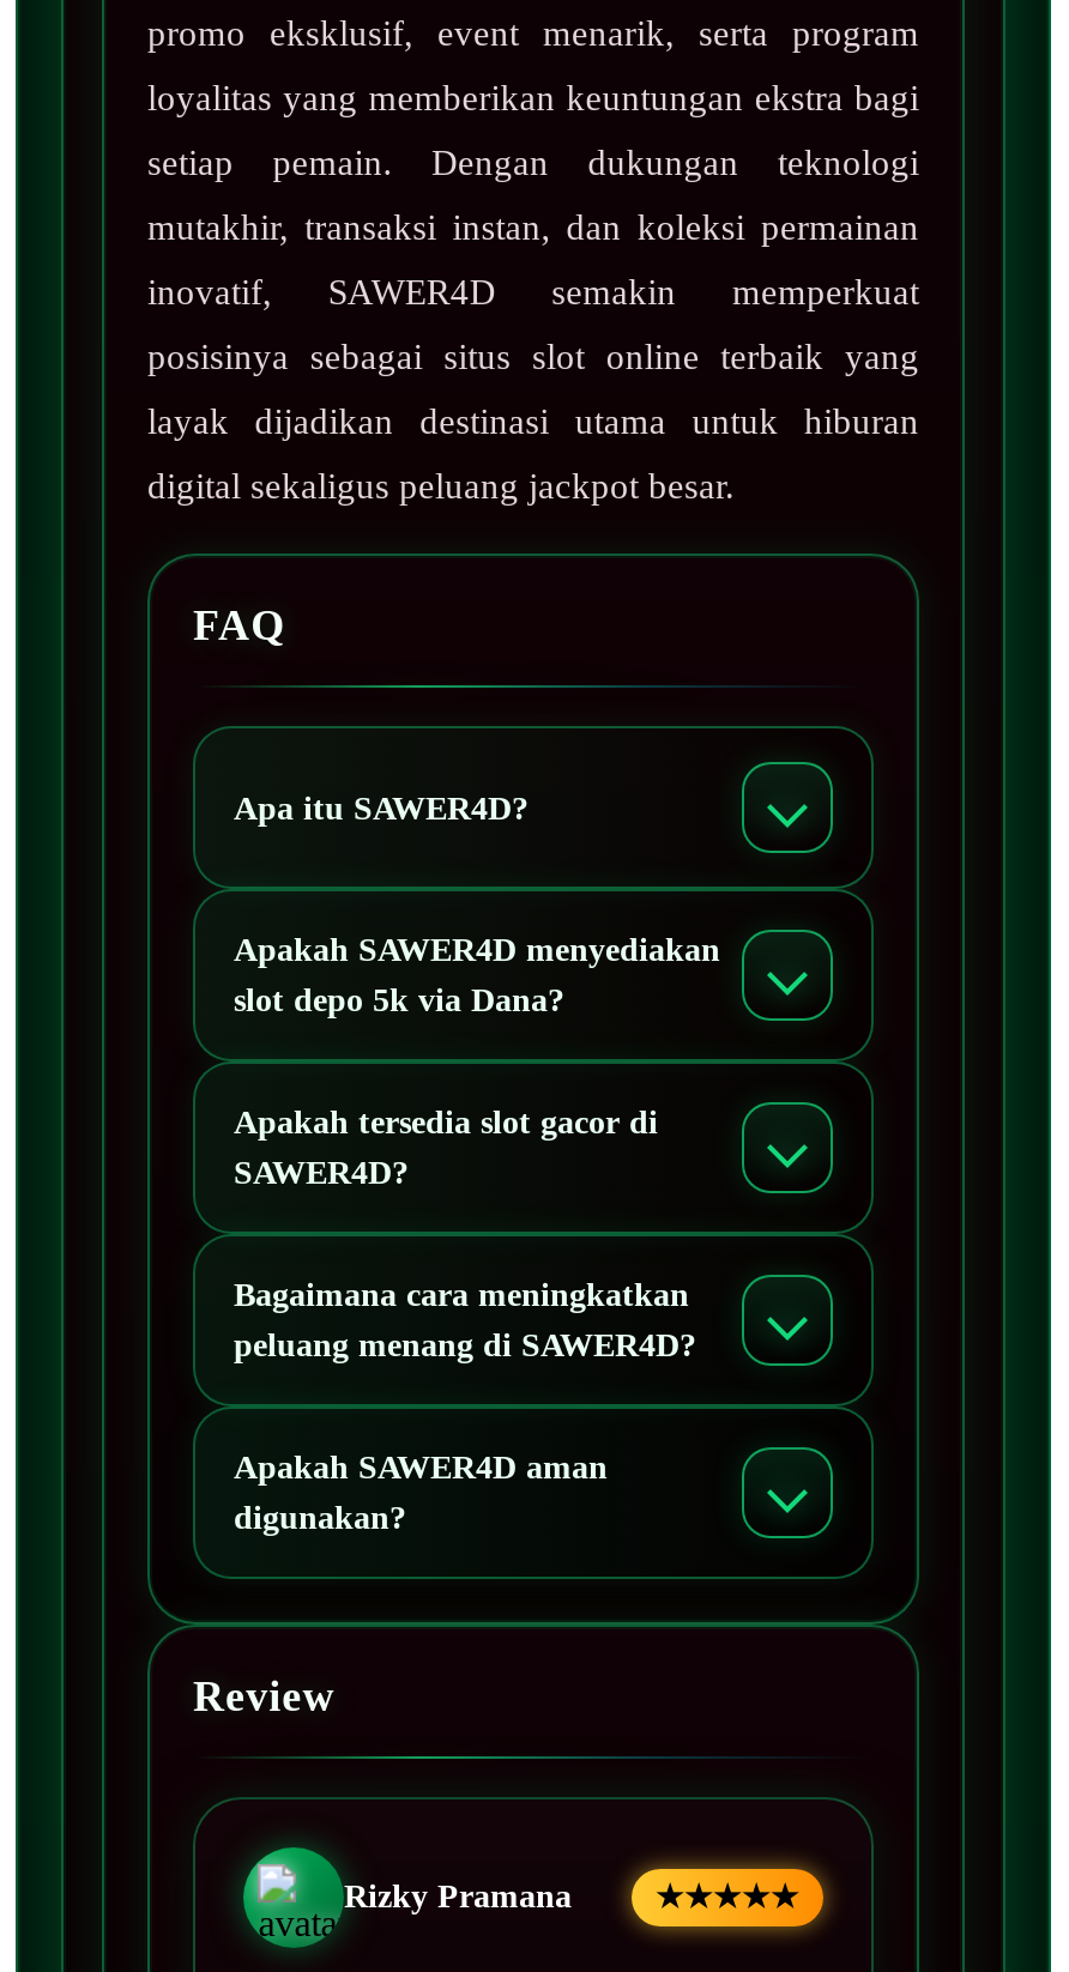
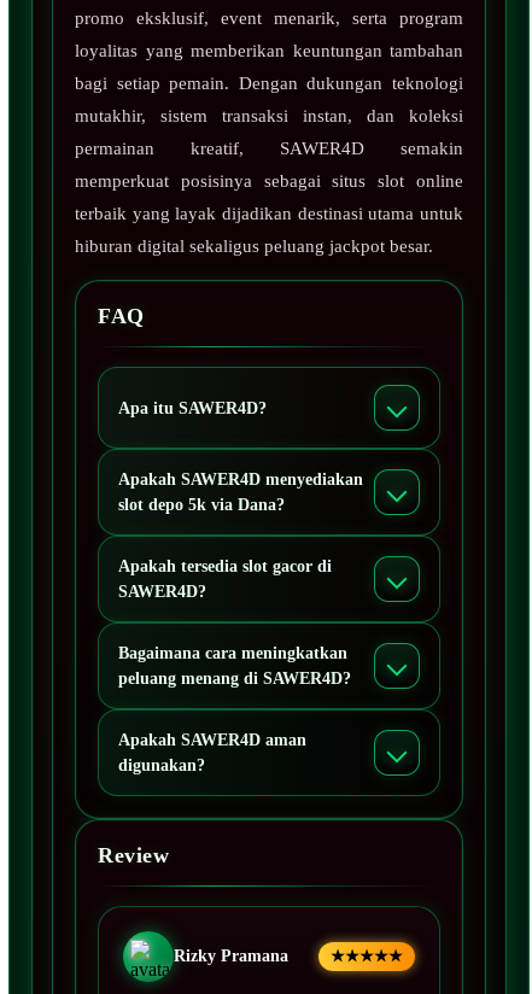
[147,80,919,118] loyalitas yang memberikan keuntungan ekstra bagi -> [75,41,463,61] loyalitas yang memberikan keuntungan tambahan
[147,144,919,183] setiap pemain. Dengan dukungan teknologi -> [75,74,463,93] bagi setiap pemain. Dengan dukungan teknologi
[147,209,919,248] mutakhir, transaksi instan, dan koleksi permainan -> [75,107,463,126] mutakhir, sistem transaksi instan, dan koleksi
[147,274,919,312] inovatif, SAWER4D semakin memperkuat -> [75,139,463,158] permainan kreatif, SAWER4D semakin
[147,339,919,377] posisinya sebagai situs slot online terbaik yang -> [75,172,463,191] memperkuat posisinya sebagai situs slot online
[147,403,919,442] layak dijadikan destinasi utama untuk hiburan -> [75,204,463,224] terbaik yang layak dijadikan destinasi utama untuk
[147,468,735,506] digital sekaligus peluang jackpot besar. -> [75,237,433,256] hiburan digital sekaligus peluang jackpot besar.

